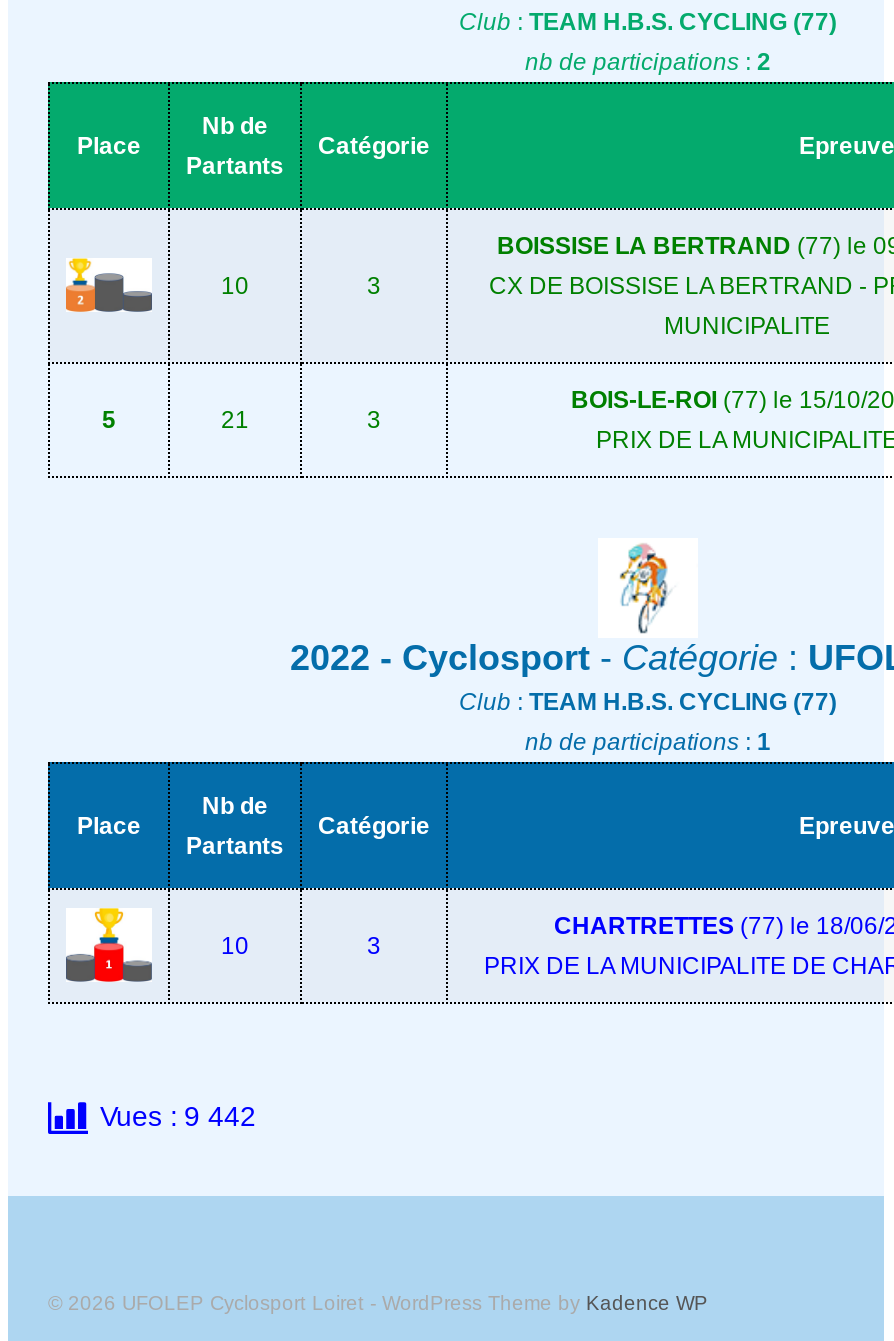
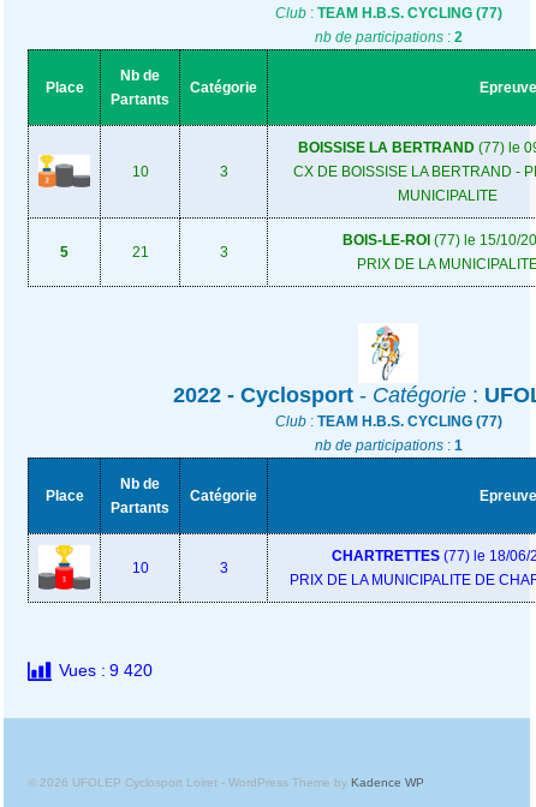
[100,1100,256,1132] Vues : 9 442 -> [59,660,153,680] Vues : 9 420

